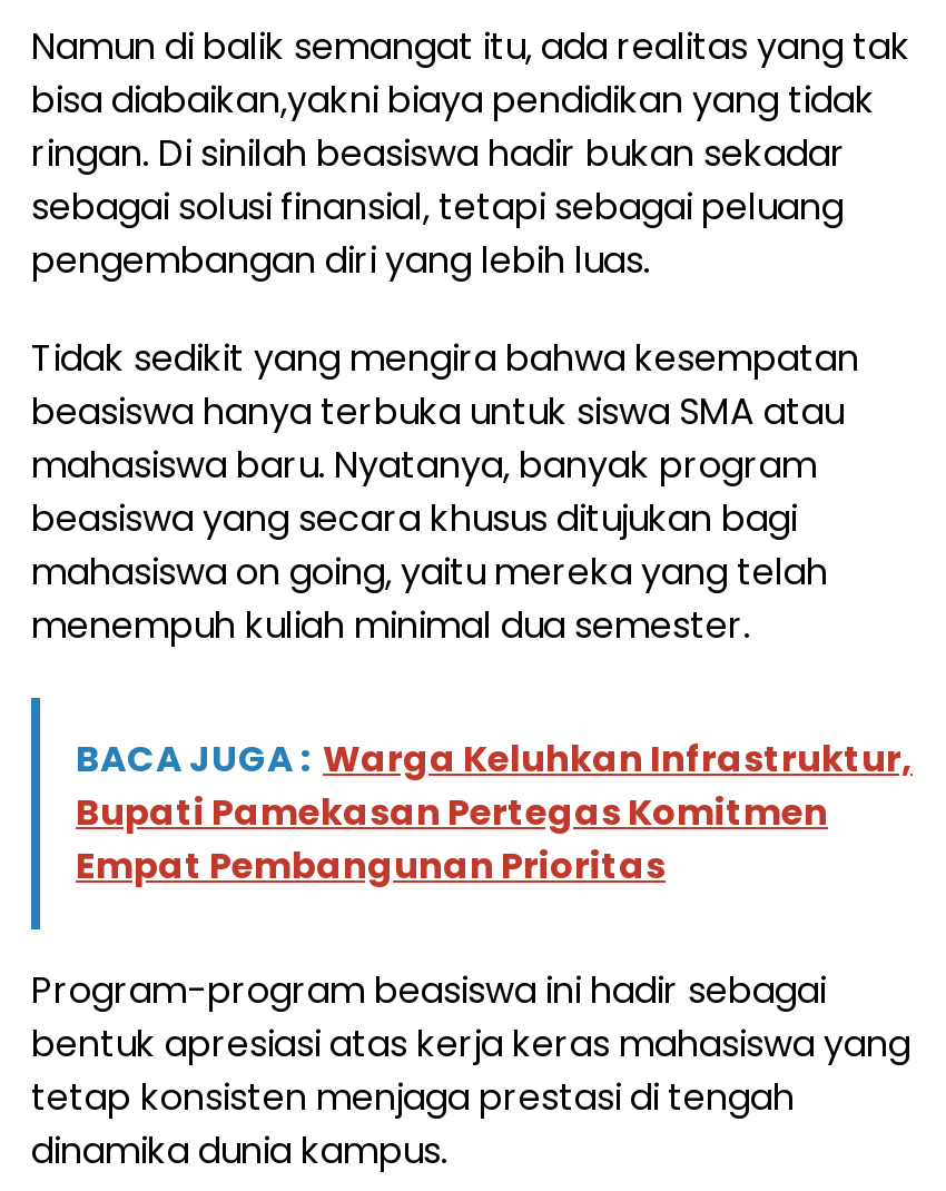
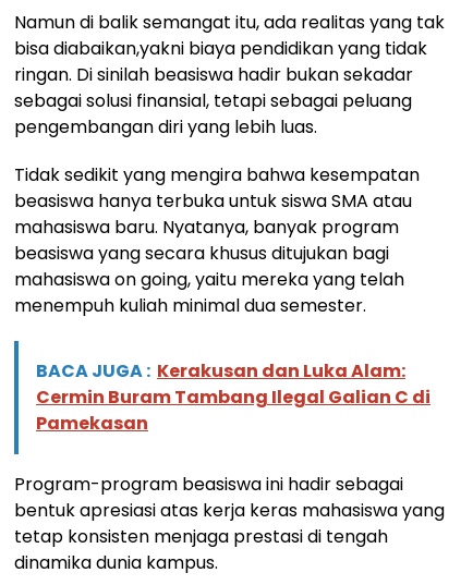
[76,733,913,891] BACA JUGA : Warga Keluhkan Infrastruktur, | Bupati Pamekasan Pertegas Komitmen | Empat Pembangunan Prioritas -> [36,359,430,436] BACA JUGA : Kerakusan dan Luka Alam: | Cermin Buram Tambang Ilegal Galian C di | Pamekasan

